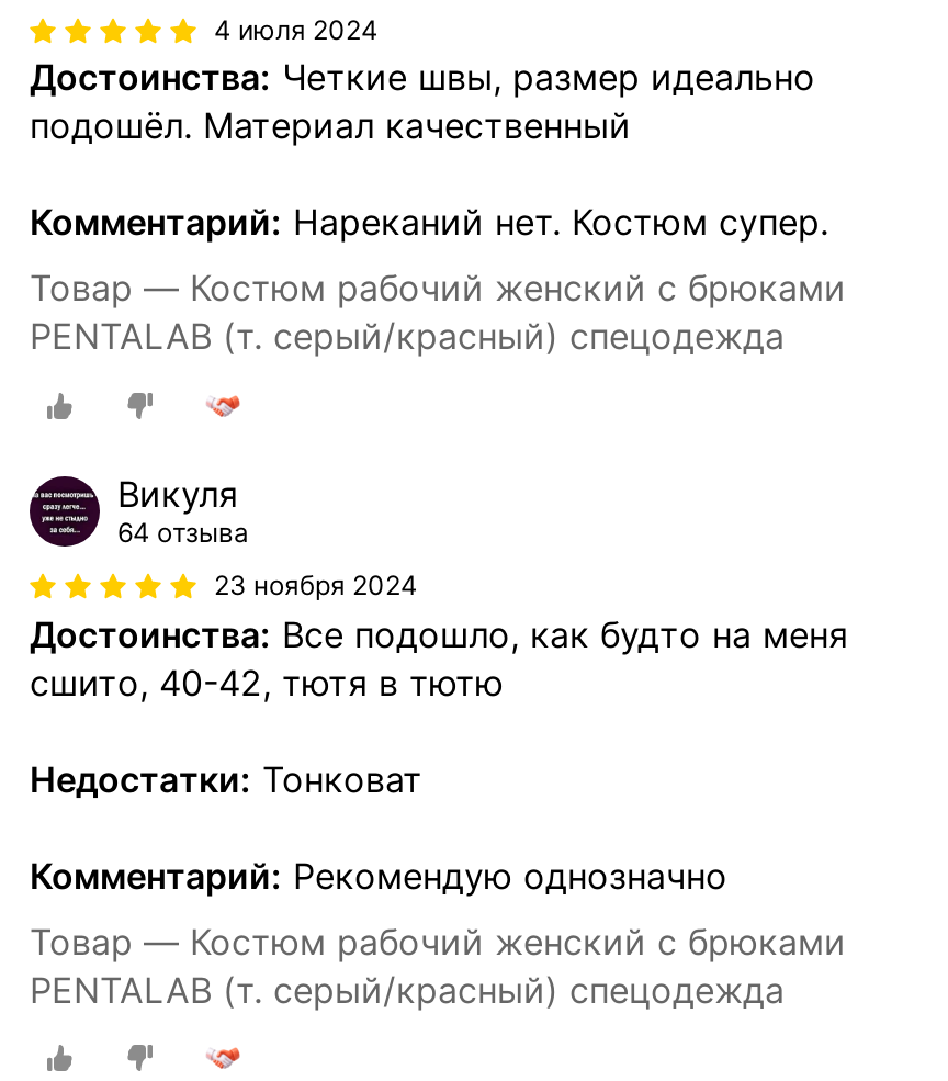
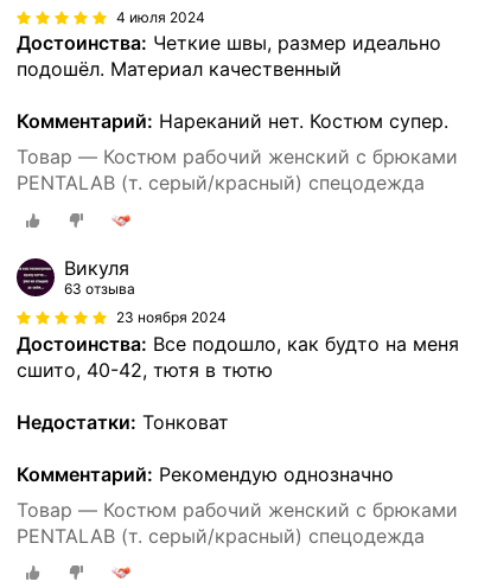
[117,515,249,548] 64 отзыва -> [64,279,135,297] 63 отзыва

